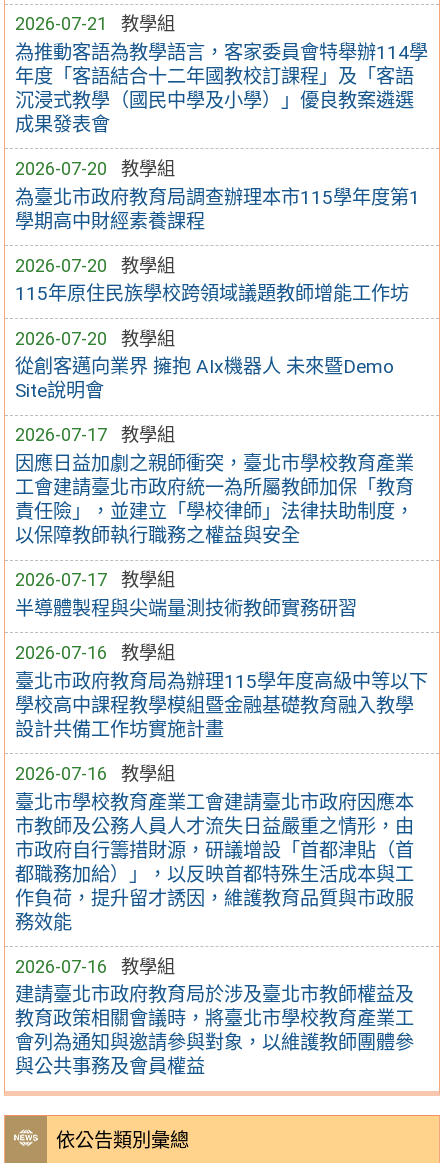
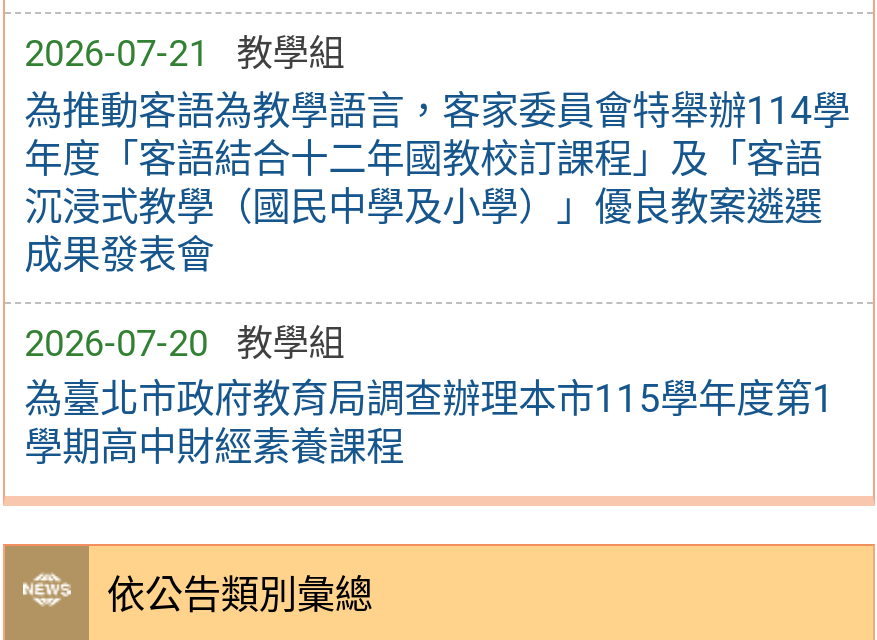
[15,255,428,1078] 2026-07-20 | 教學組 | 115年原住民族學校跨領域議題教師增能工作坊 | 2026-07-20 | 教學組 | 從創客邁向業界 擁抱 AIx機器人 未來暨Demo | Site說明會 | 2026-07-17 | 教學組 | 因應日益加劇之親師衝突，臺北市學校教育產業 | 工會建請臺北市政府統一為所屬教師加保「教育 | 責任險」，並建立「學校律師」法律扶助制度， | 以保障教師執行職務之權益與安全 | 2026-07-17 | 教學組 | 半導體製程與尖端量測技術教師實務研習 | 2026-07-16 | 教學組 | 臺北市政府教育局為辦理115學年度高級中等以下 | 學校高中課程教學模組暨金融基礎教育融入教學 | 設計共備工作坊實施計畫 | 2026-07-16 | 教學組 | 臺北市學校教育產業工會建請臺北市政府因應本 | 市教師及公務人員人才流失日益嚴重之情形，由 | 市政府自行籌措財源，研議增設「首都津貼（首 | 都職務加給）」，以反映首都特殊生活成本與工 | 作負荷，提升留才誘因，維護教育品質與市政服 | 務效能 | 2026-07-16 | 教學組 | 建請臺北市政府教育局於涉及臺北市教師權益及 | 教育政策相關會議時，將臺北市學校教育產業工 | 會列為通知與邀請參與對象，以維護教師團體參 | 與公共事務及會員權益 -> none

